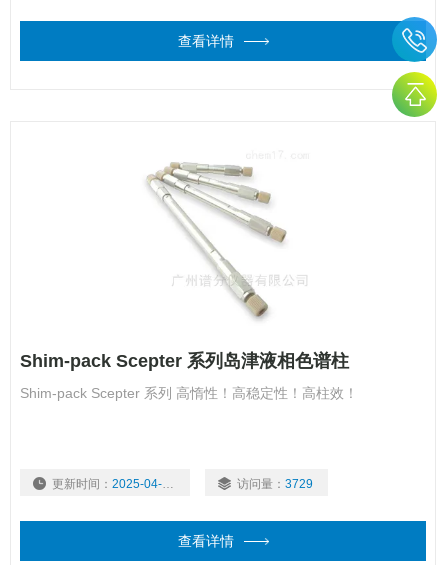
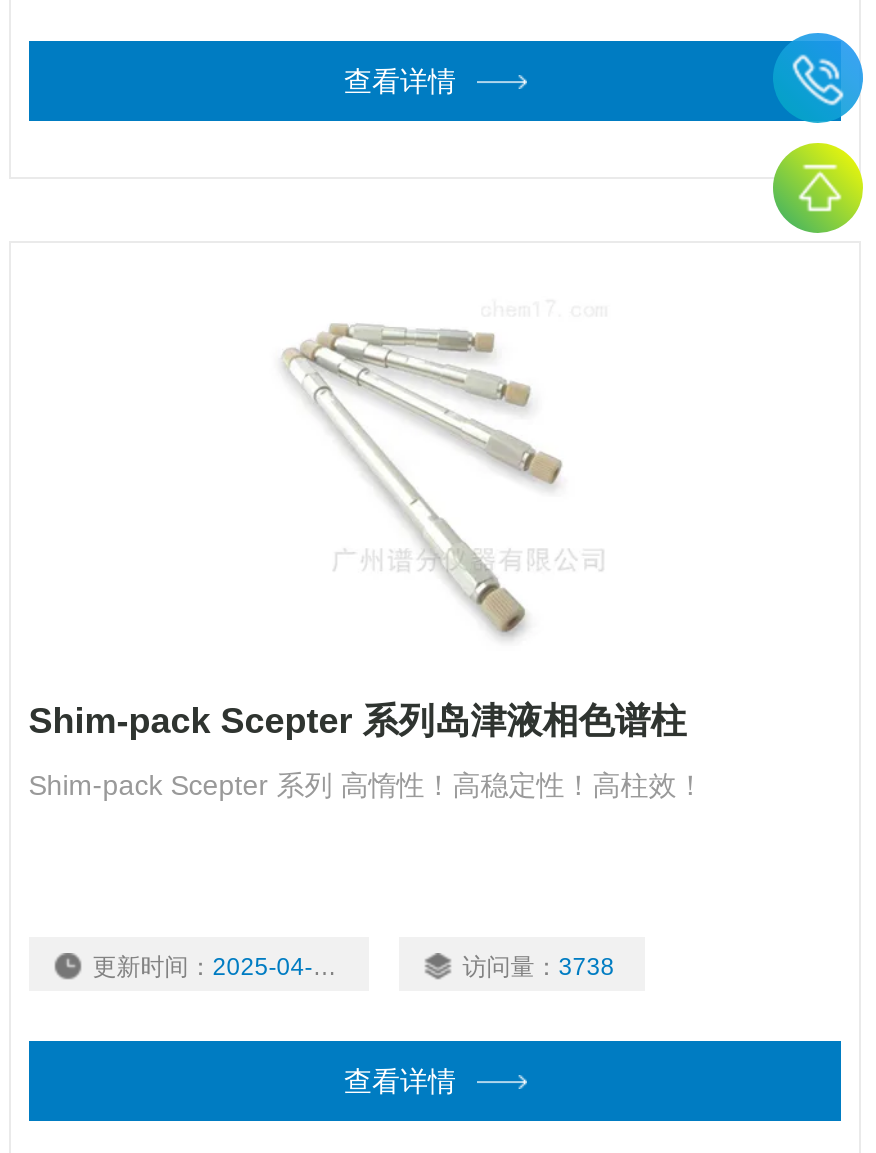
[237,477,313,491] 访问量：3729 -> [462,953,614,981] 访问量：3738

